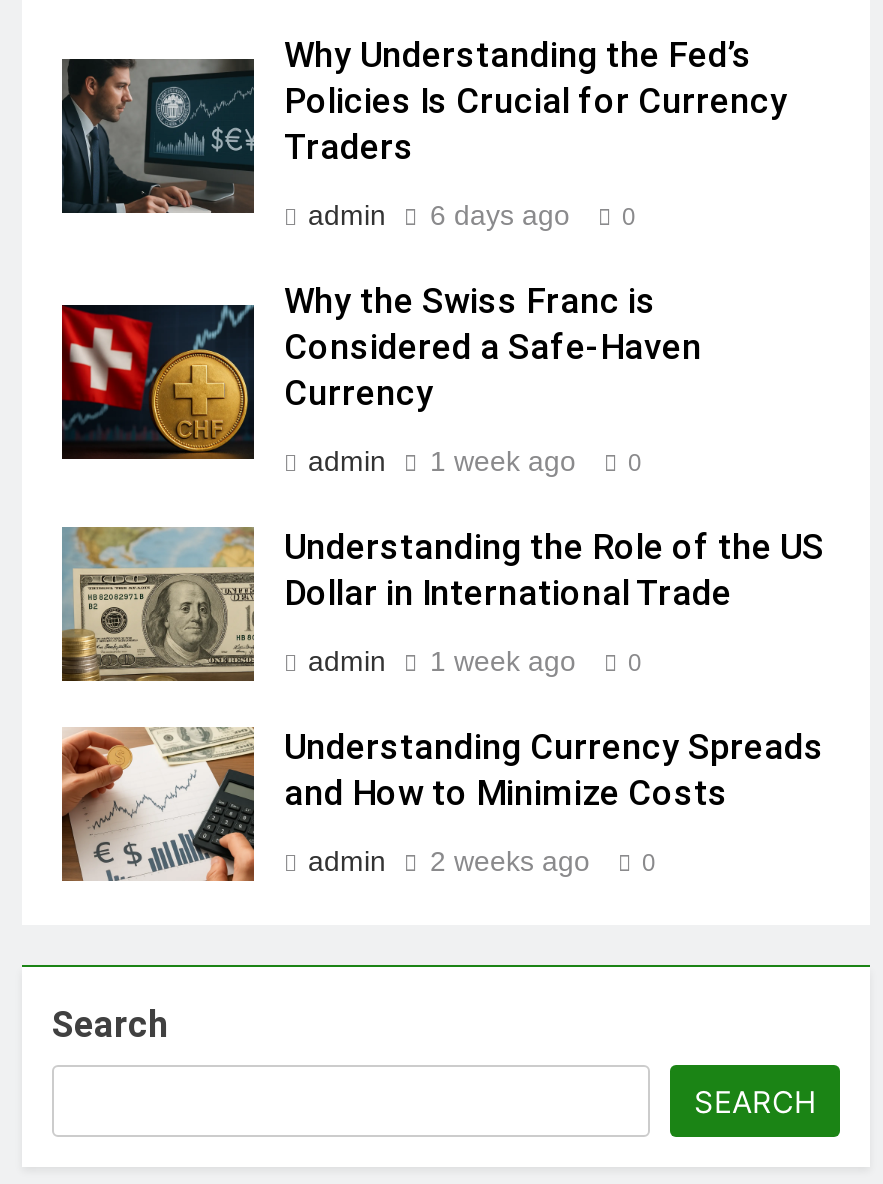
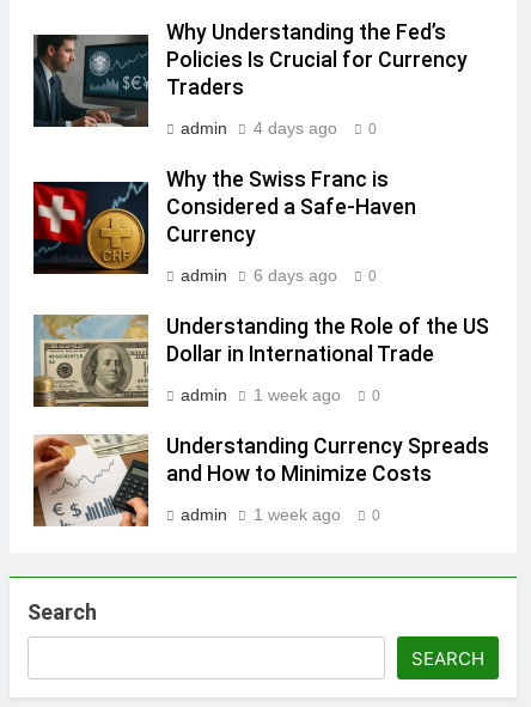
[308,199,636,231] admin 6 days ago 0 -> [181,118,377,137] admin 4 days ago 0
[308,445,642,477] admin 1 week ago 0 -> [181,265,377,284] admin 6 days ago 0
[308,845,656,877] admin 2 weeks ago 0 -> [181,505,380,524] admin 1 week ago 0

